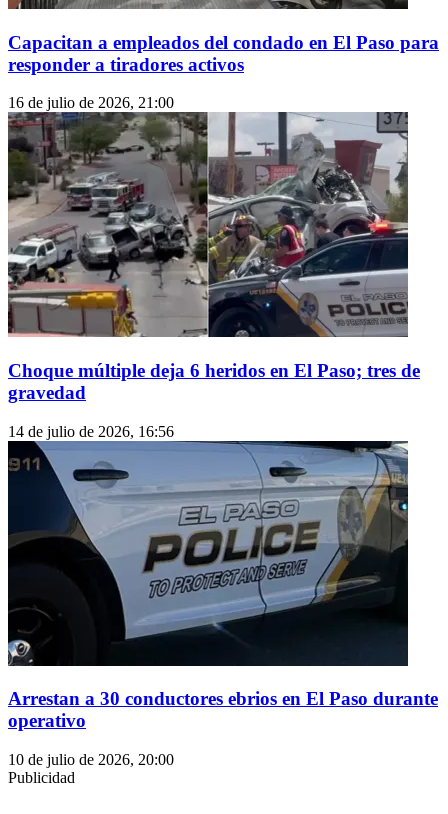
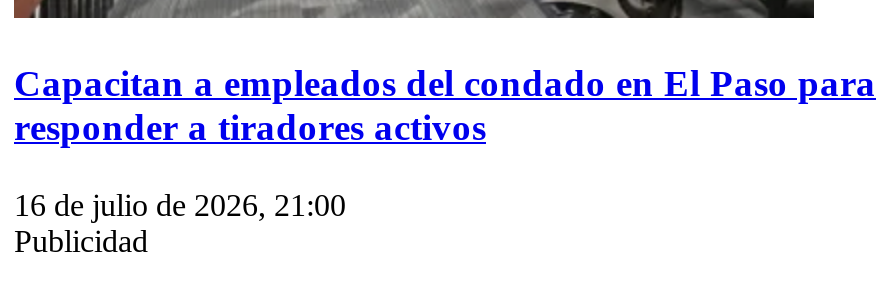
[7,111,420,440] [image] | Choque múltiple deja 6 heridos en El Paso; tres de | gravedad | 14 de julio de 2026, 16:56 -> none
[7,440,438,768] [image] | Arrestan a 30 conductores ebrios en El Paso durante | operativo | 10 de julio de 2026, 20:00 -> none

